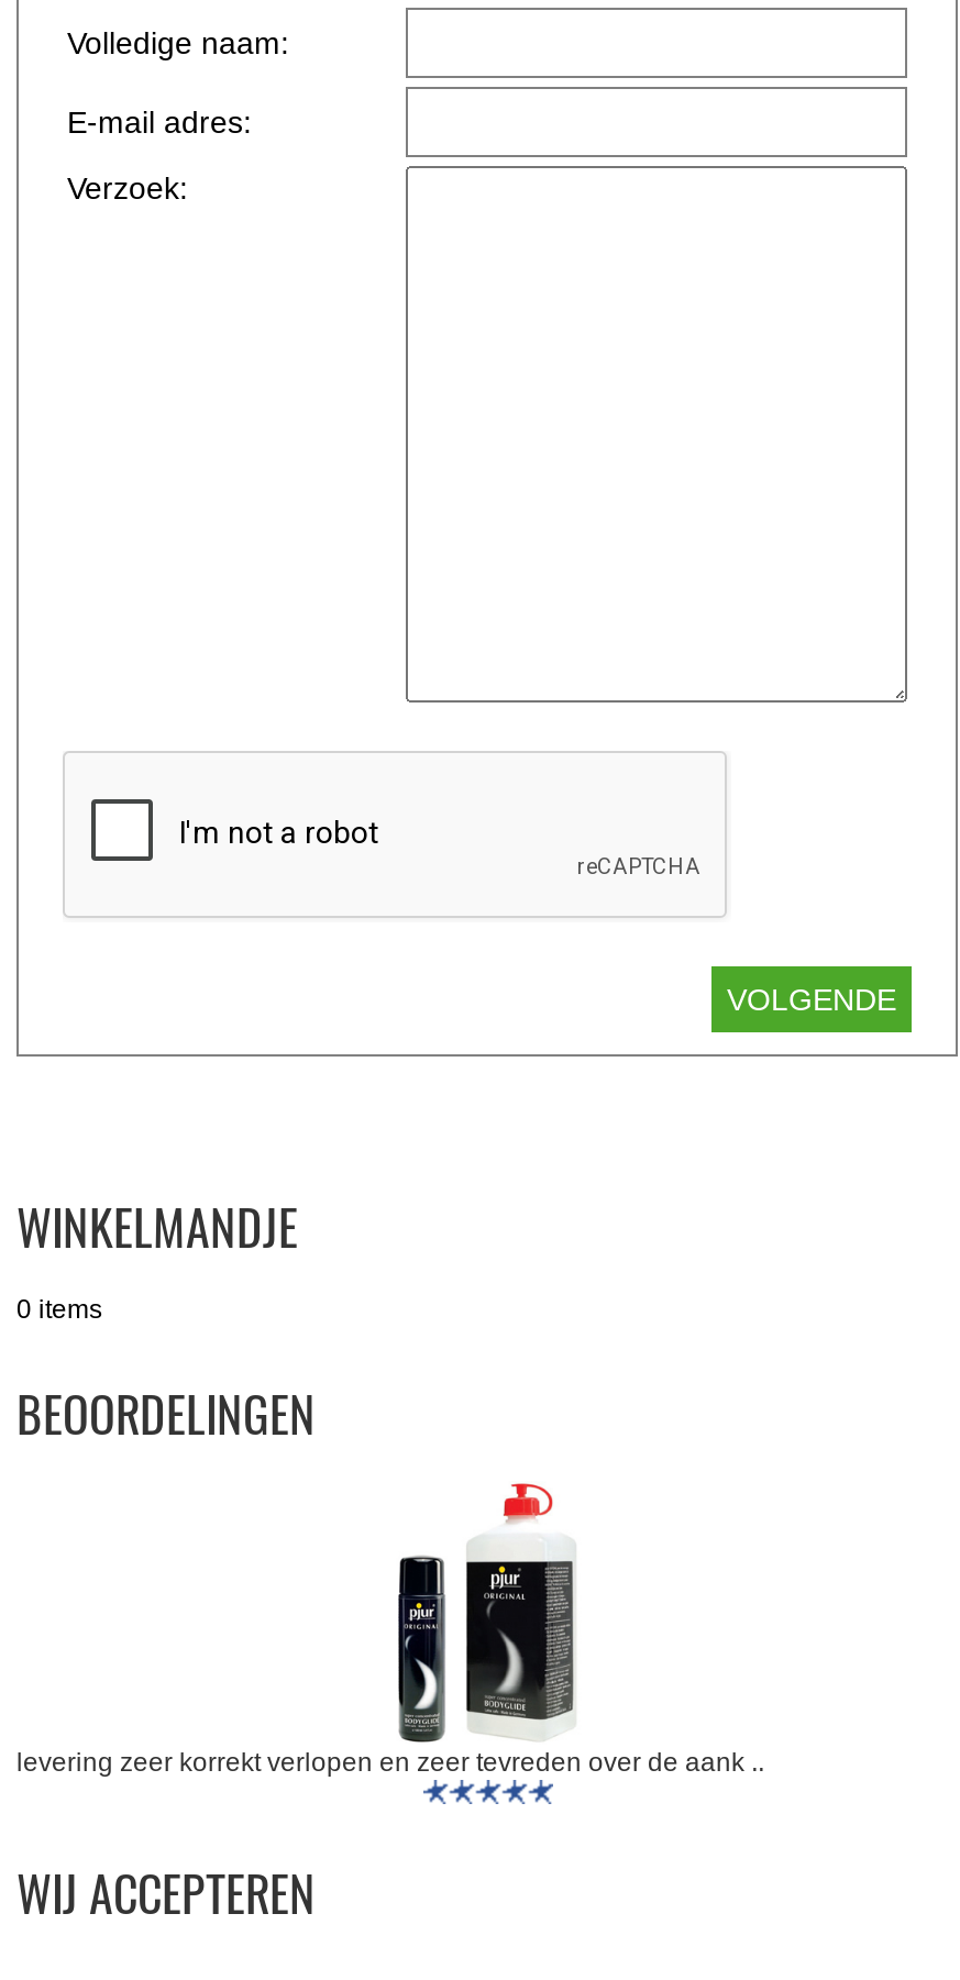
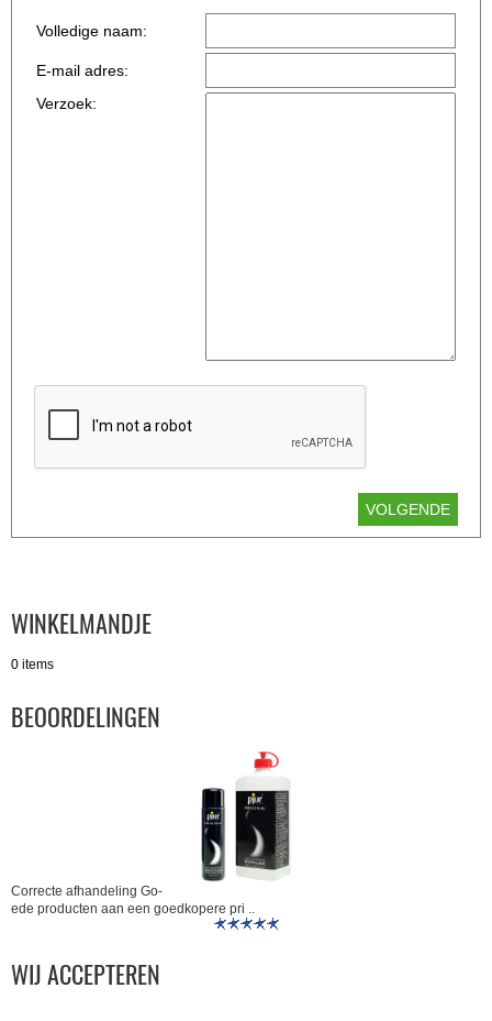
[16,1747,764,1778] levering zeer korrekt verlopen en zeer tevreden over de aank .. -> [11,884,255,917] Correcte afhandeling Go- | ede producten aan een goedkopere pri ..

